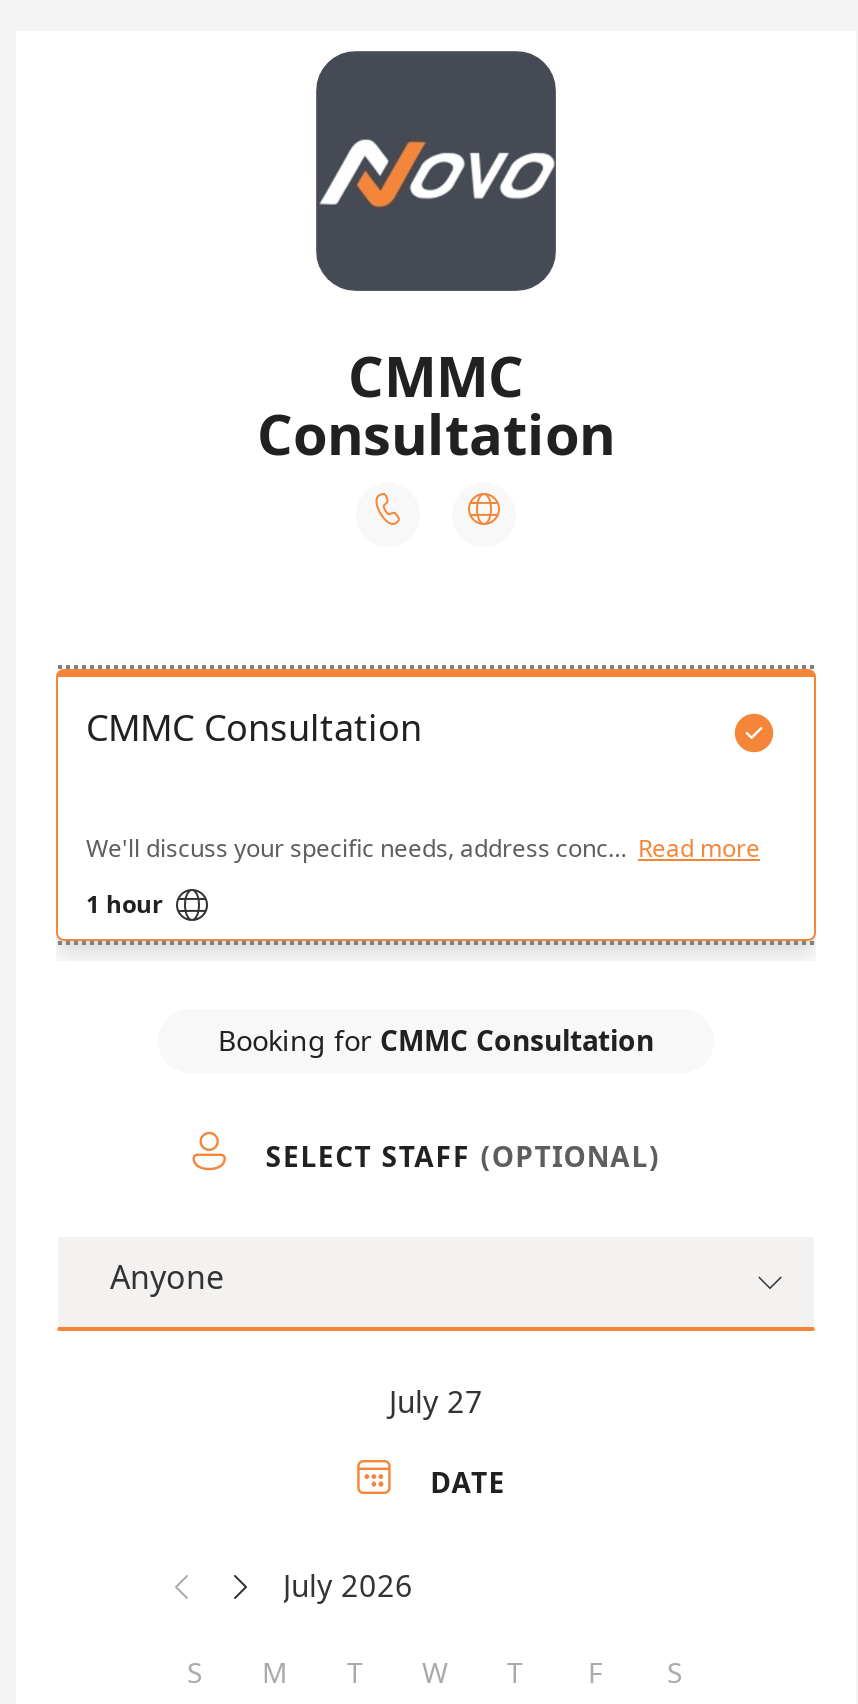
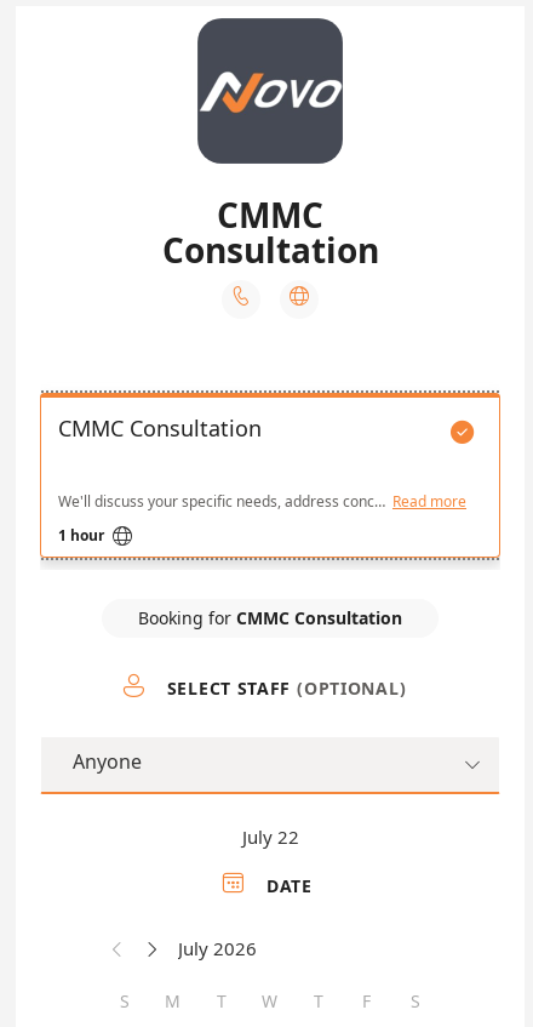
[389,1381,483,1421] July 27 -> [242,825,299,849] July 22

